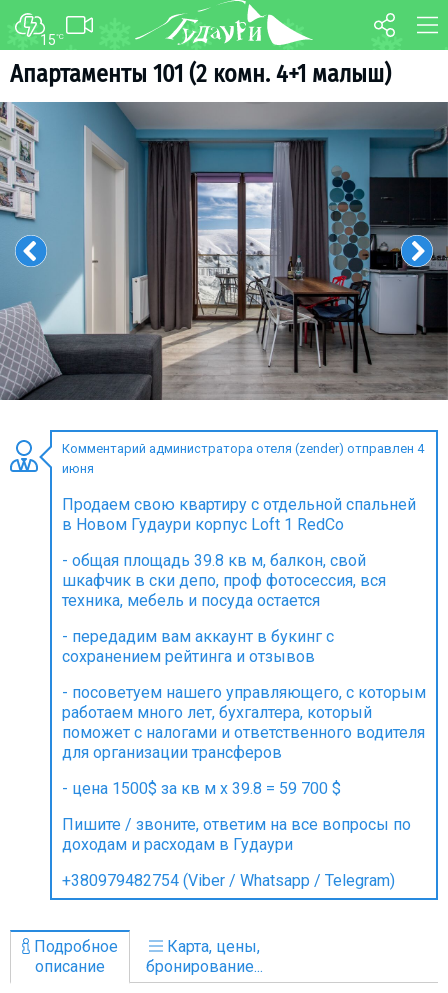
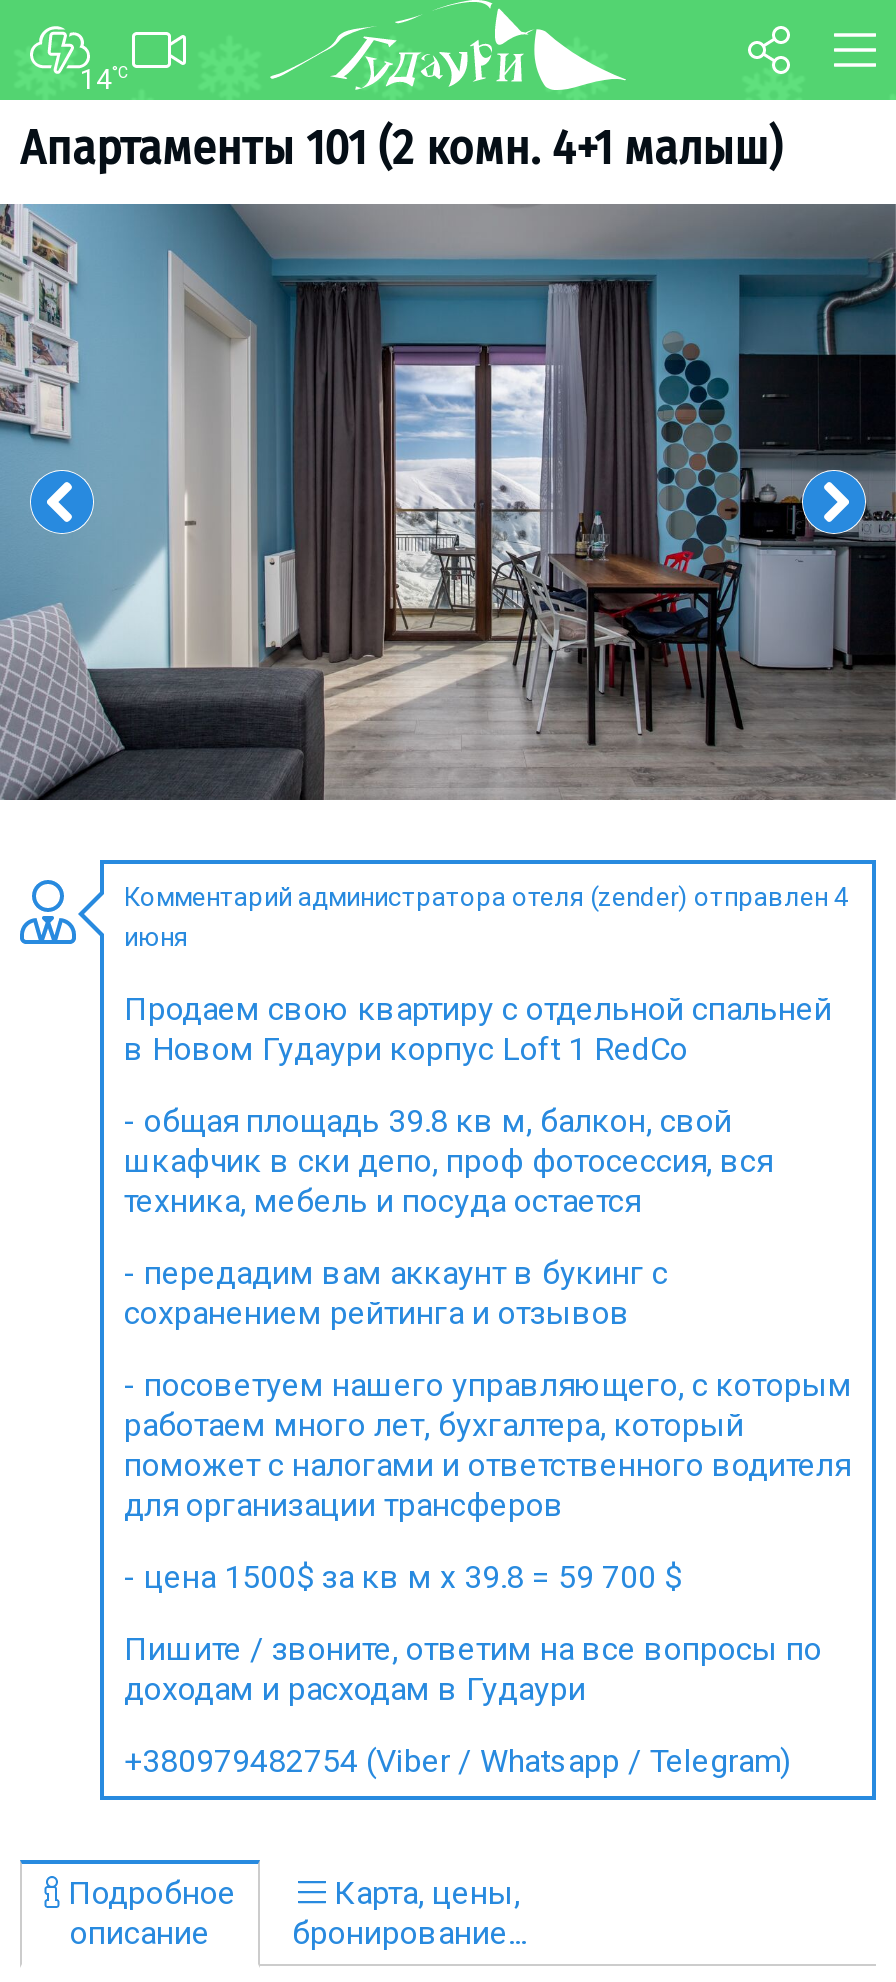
[40,32,64,48] 15°C -> [80,64,128,96] 14°C

